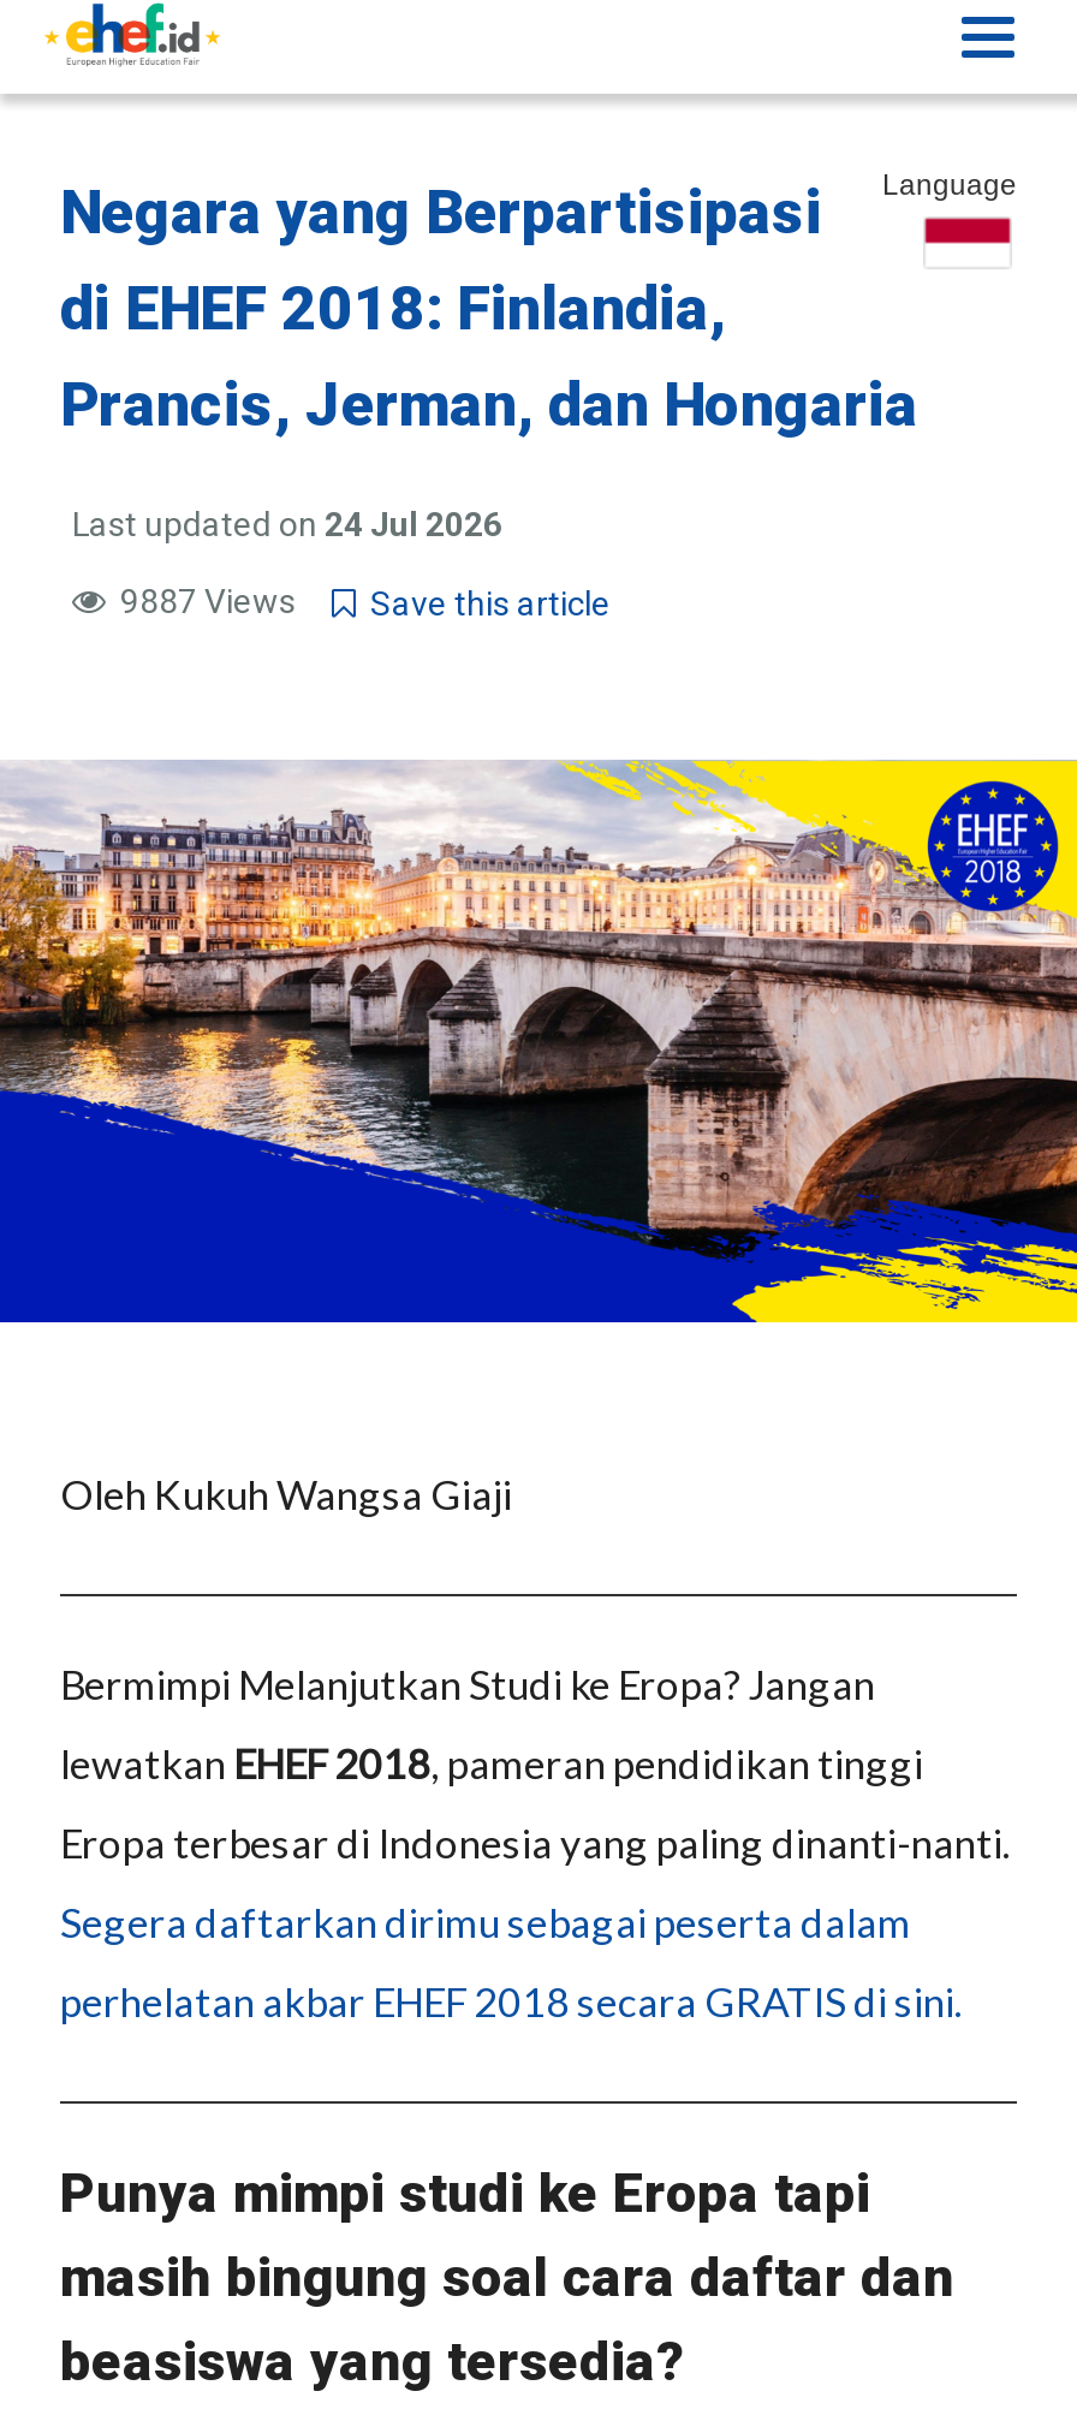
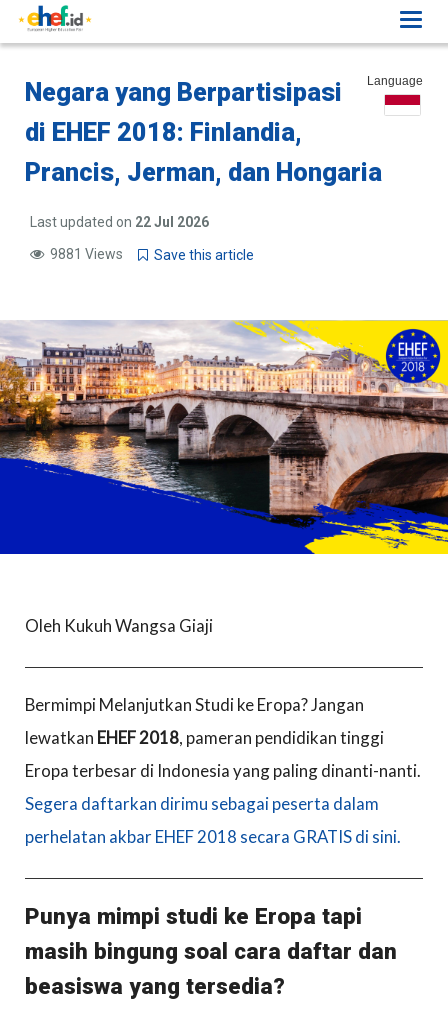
[72,504,502,542] Last updated on 24 Jul 2026 -> [30,214,209,230] Last updated on 22 Jul 2026
[106,581,611,622] 9887 Views Save this article -> [44,246,254,263] 9881 Views Save this article

